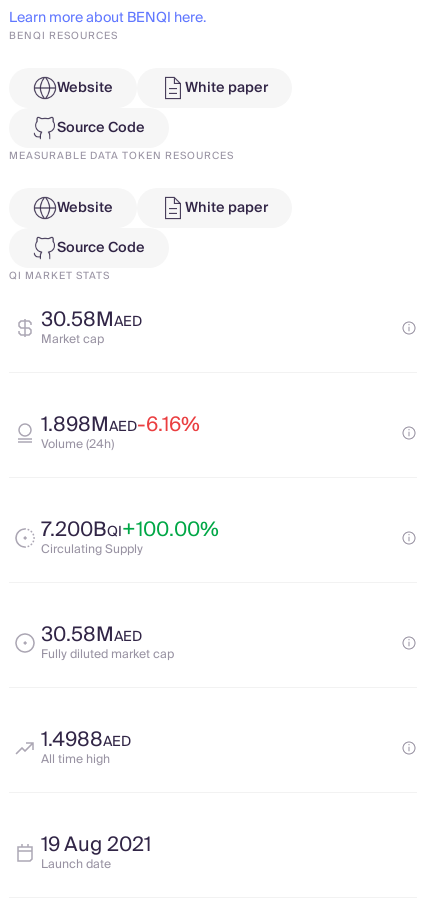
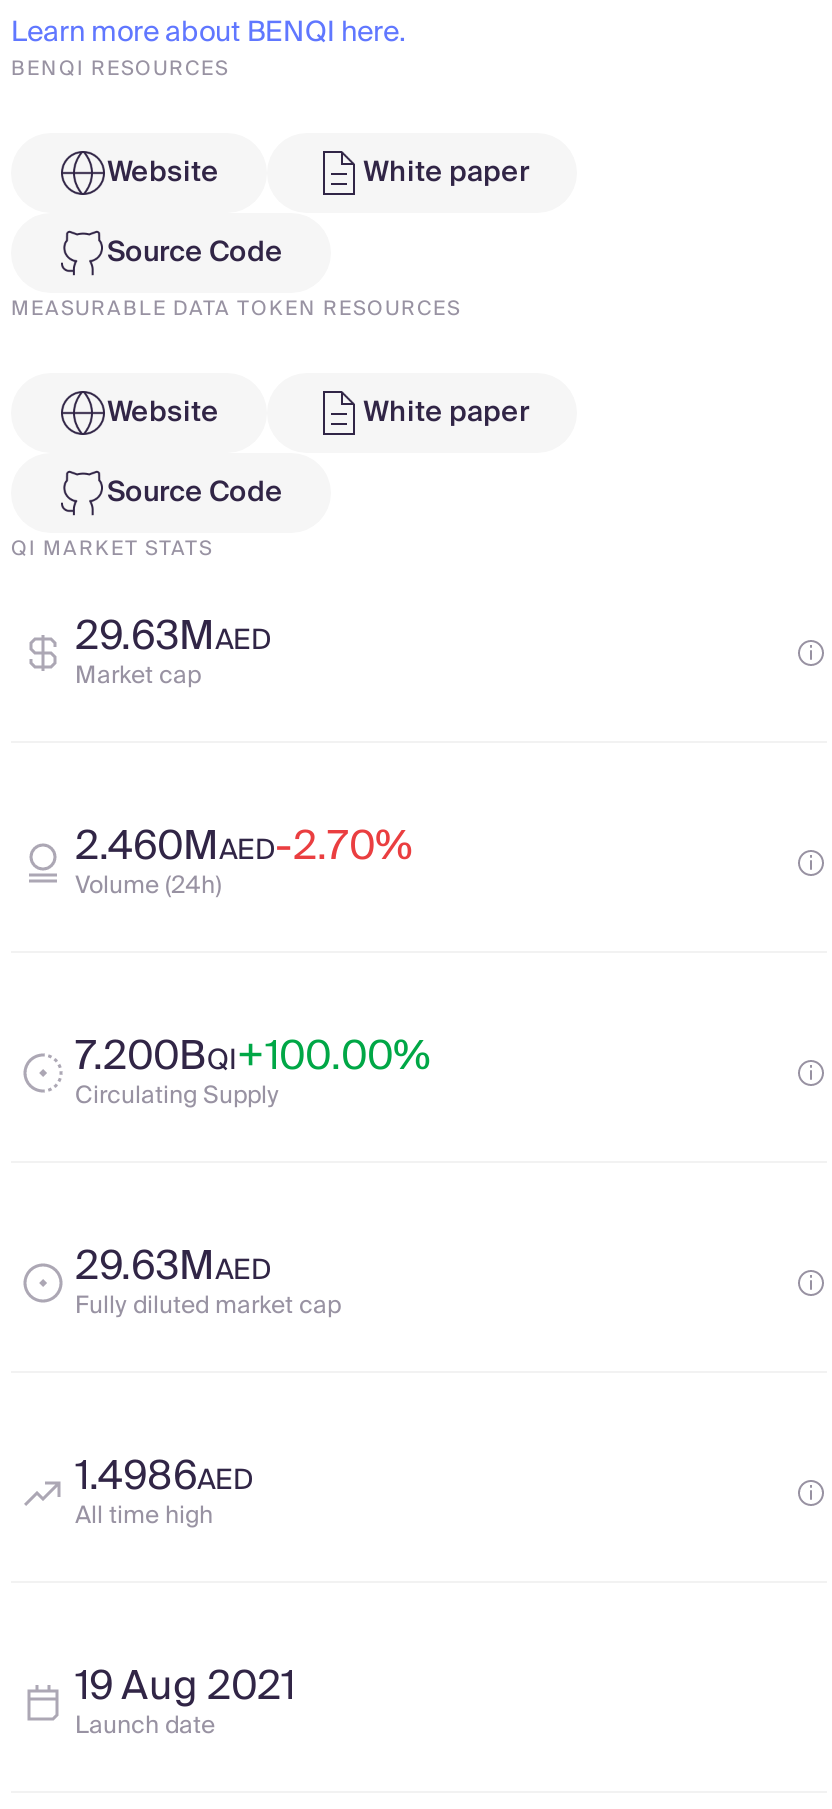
[41,303,142,337] 30.58MAED -> [75,603,271,671] 29.63MAED
[41,408,200,442] 1.898MAED-6.16% -> [75,813,413,881] 2.460MAED-2.70%
[41,618,142,652] 30.58MAED -> [75,1233,271,1301] 29.63MAED
[41,723,131,757] 1.4988AED -> [75,1443,253,1511] 1.4986AED

